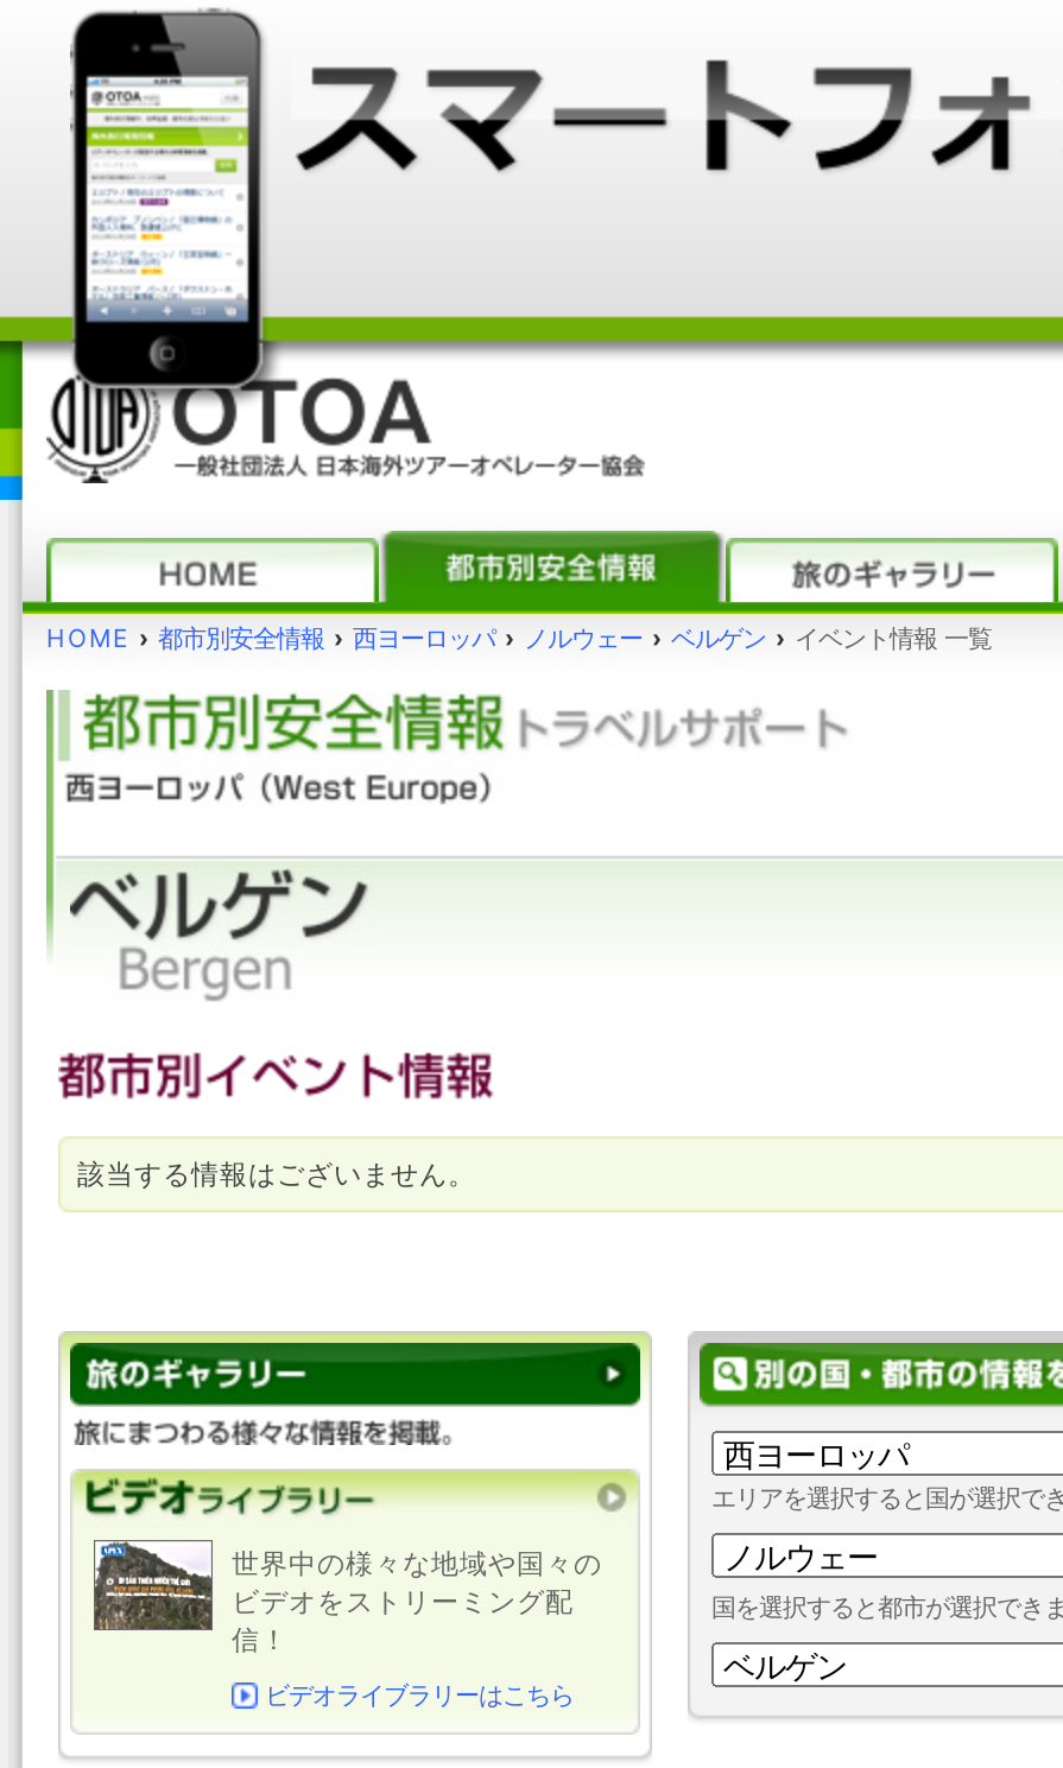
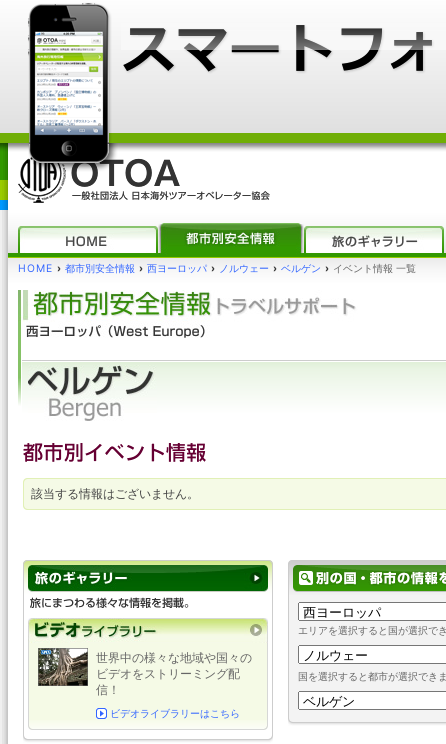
[94,1542,213,1630] [image] -> [38,648,89,685] [image]

